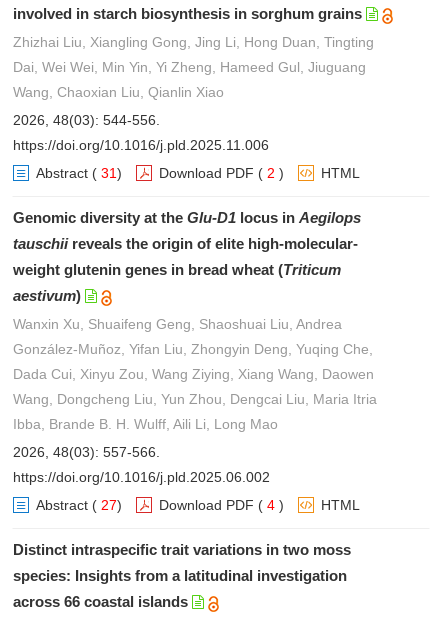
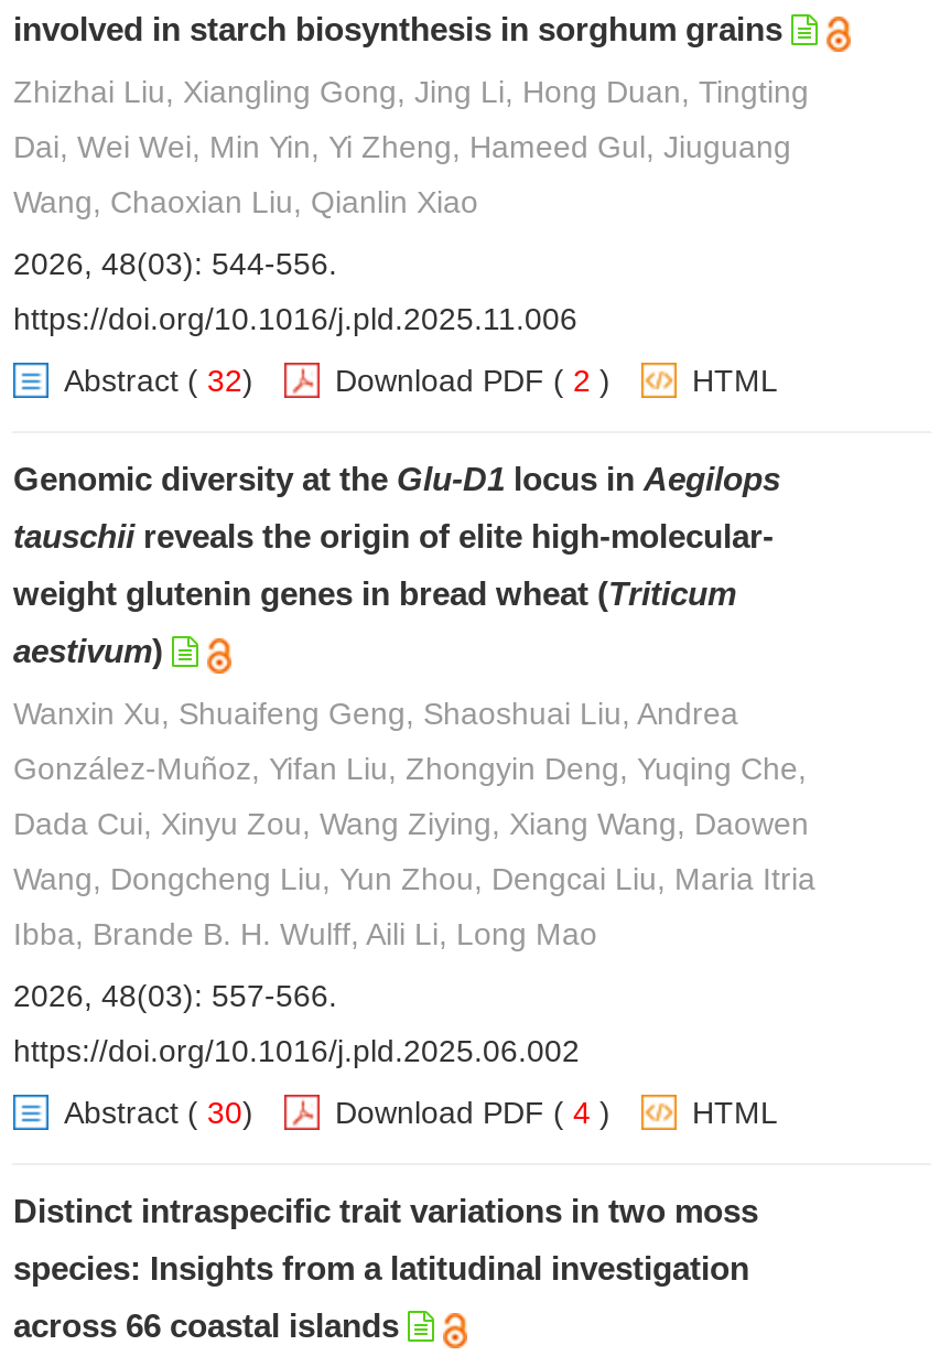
[36,165,126,181] Abstract (31) -> [64,363,262,399] Abstract (32)
[36,497,126,513] Abstract (27) -> [64,1095,262,1131] Abstract (30)

